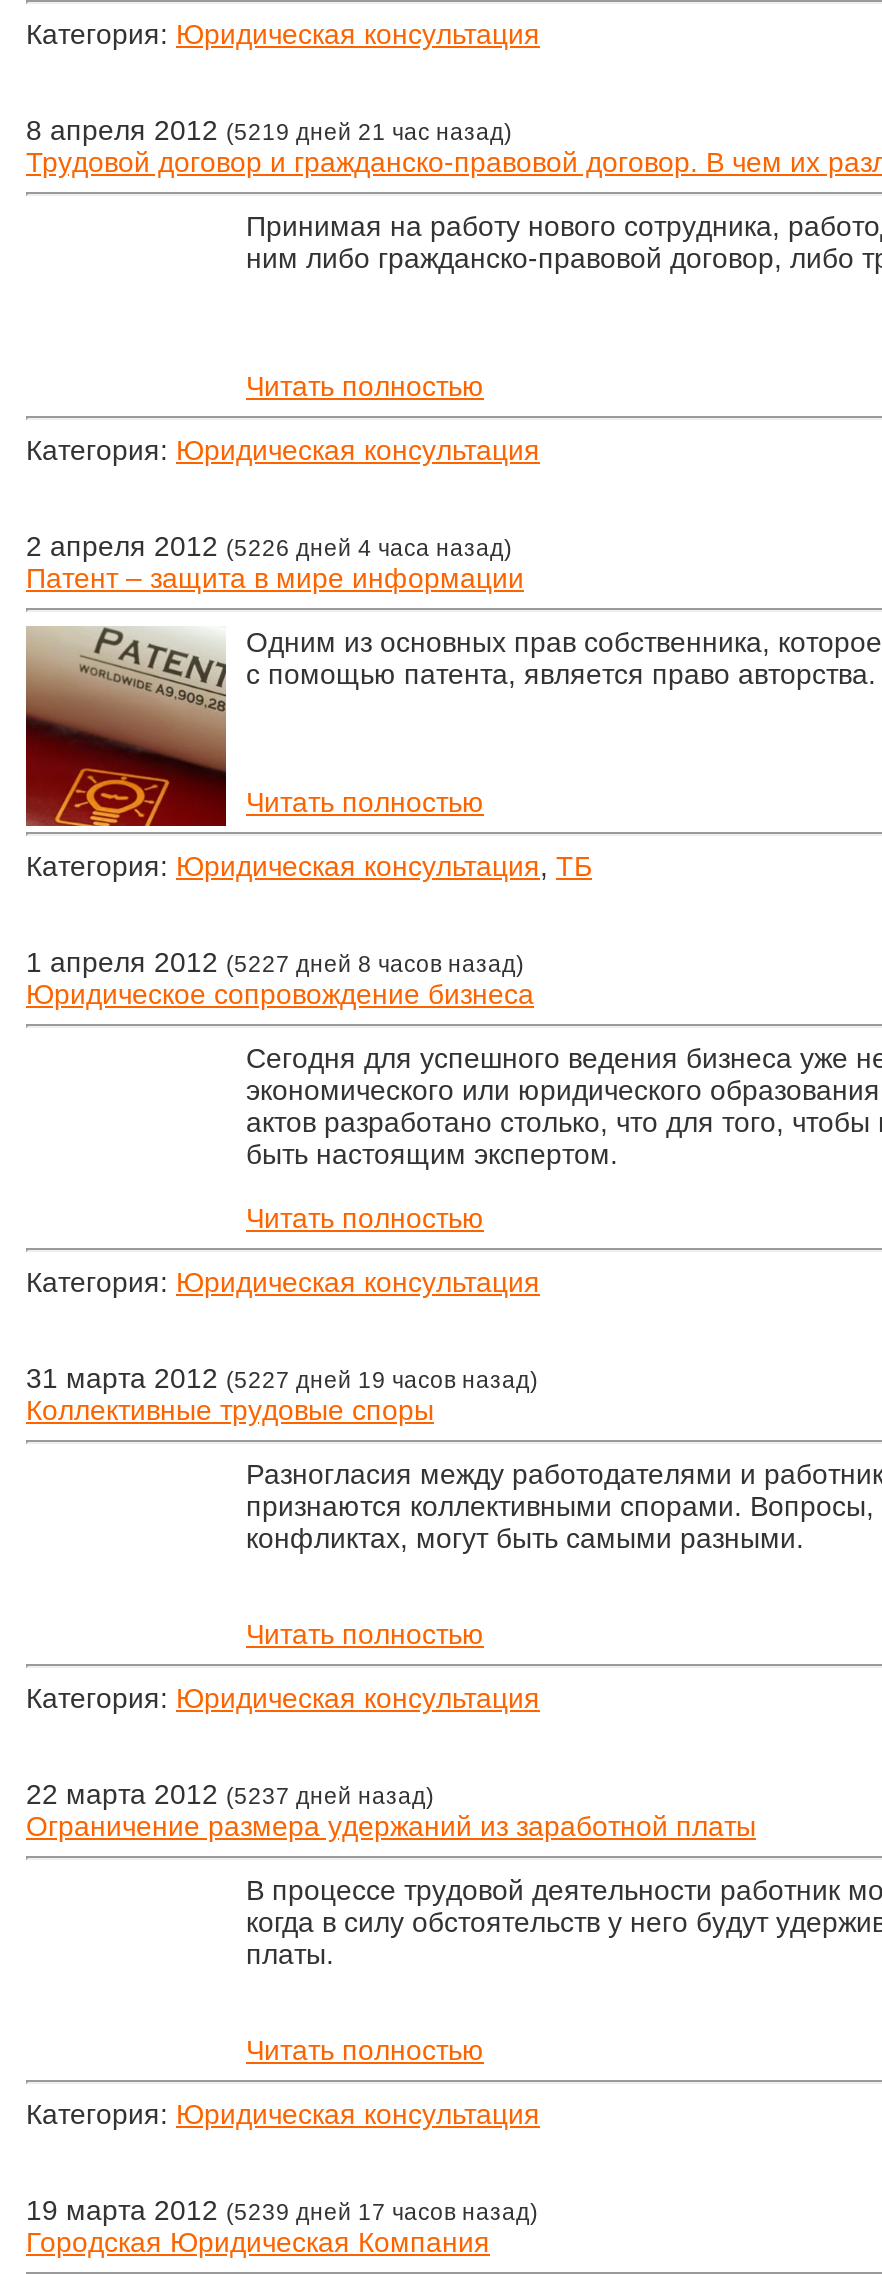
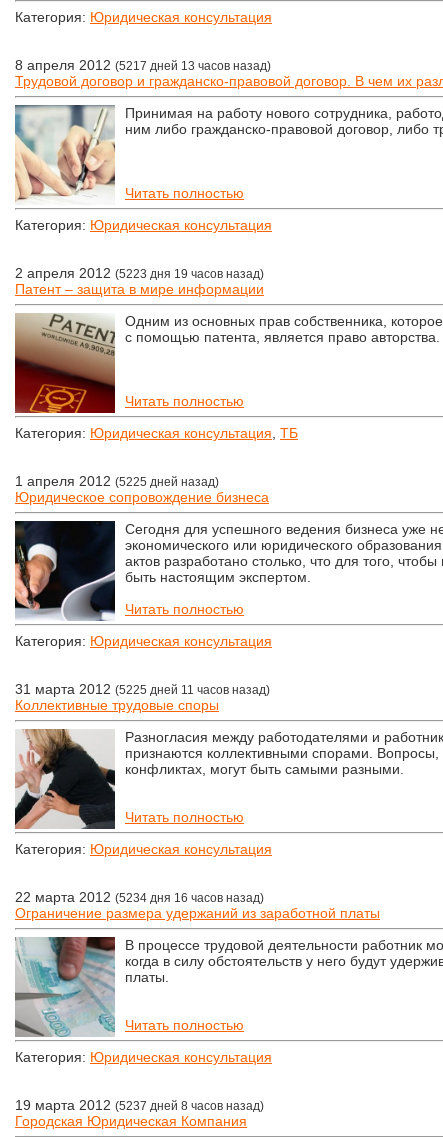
[26,114,512,146] 8 апреля 2012 (5219 дней 21 час назад) -> [15,57,271,73] 8 апреля 2012 (5217 дней 13 часов назад)
none -> [14,104,116,202] [image]
[26,530,512,562] 2 апреля 2012 (5226 дней 4 часа назад) -> [15,265,264,281] 2 апреля 2012 (5223 дня 19 часов назад)
[26,946,524,978] 1 апреля 2012 (5227 дней 8 часов назад) -> [15,473,219,489] 1 апреля 2012 (5225 дней назад)
none -> [14,520,116,622] [image]
[26,1362,538,1394] 31 марта 2012 (5227 дней 19 часов назад) -> [15,681,270,697] 31 марта 2012 (5225 дней 11 часов назад)
none -> [14,728,116,830] [image]
[26,1778,434,1810] 22 марта 2012 (5237 дней назад) -> [15,889,264,905] 22 марта 2012 (5234 дня 16 часов назад)
none -> [14,936,116,1038] [image]
[26,2194,538,2226] 19 марта 2012 (5239 дней 17 часов назад) -> [15,1097,264,1113] 19 марта 2012 (5237 дней 8 часов назад)

